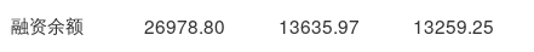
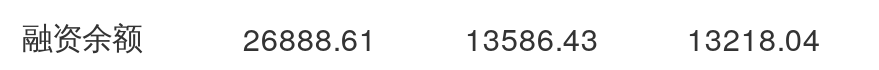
[145,12,226,39] 26978.80 -> [243,15,377,59] 26888.61
[279,12,360,39] 13635.97 -> [465,15,599,59] 13586.43
[413,12,495,39] 13259.25 -> [687,15,821,59] 13218.04

